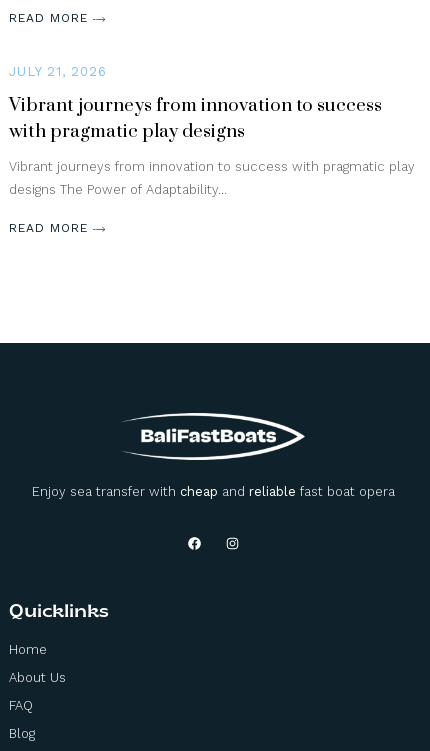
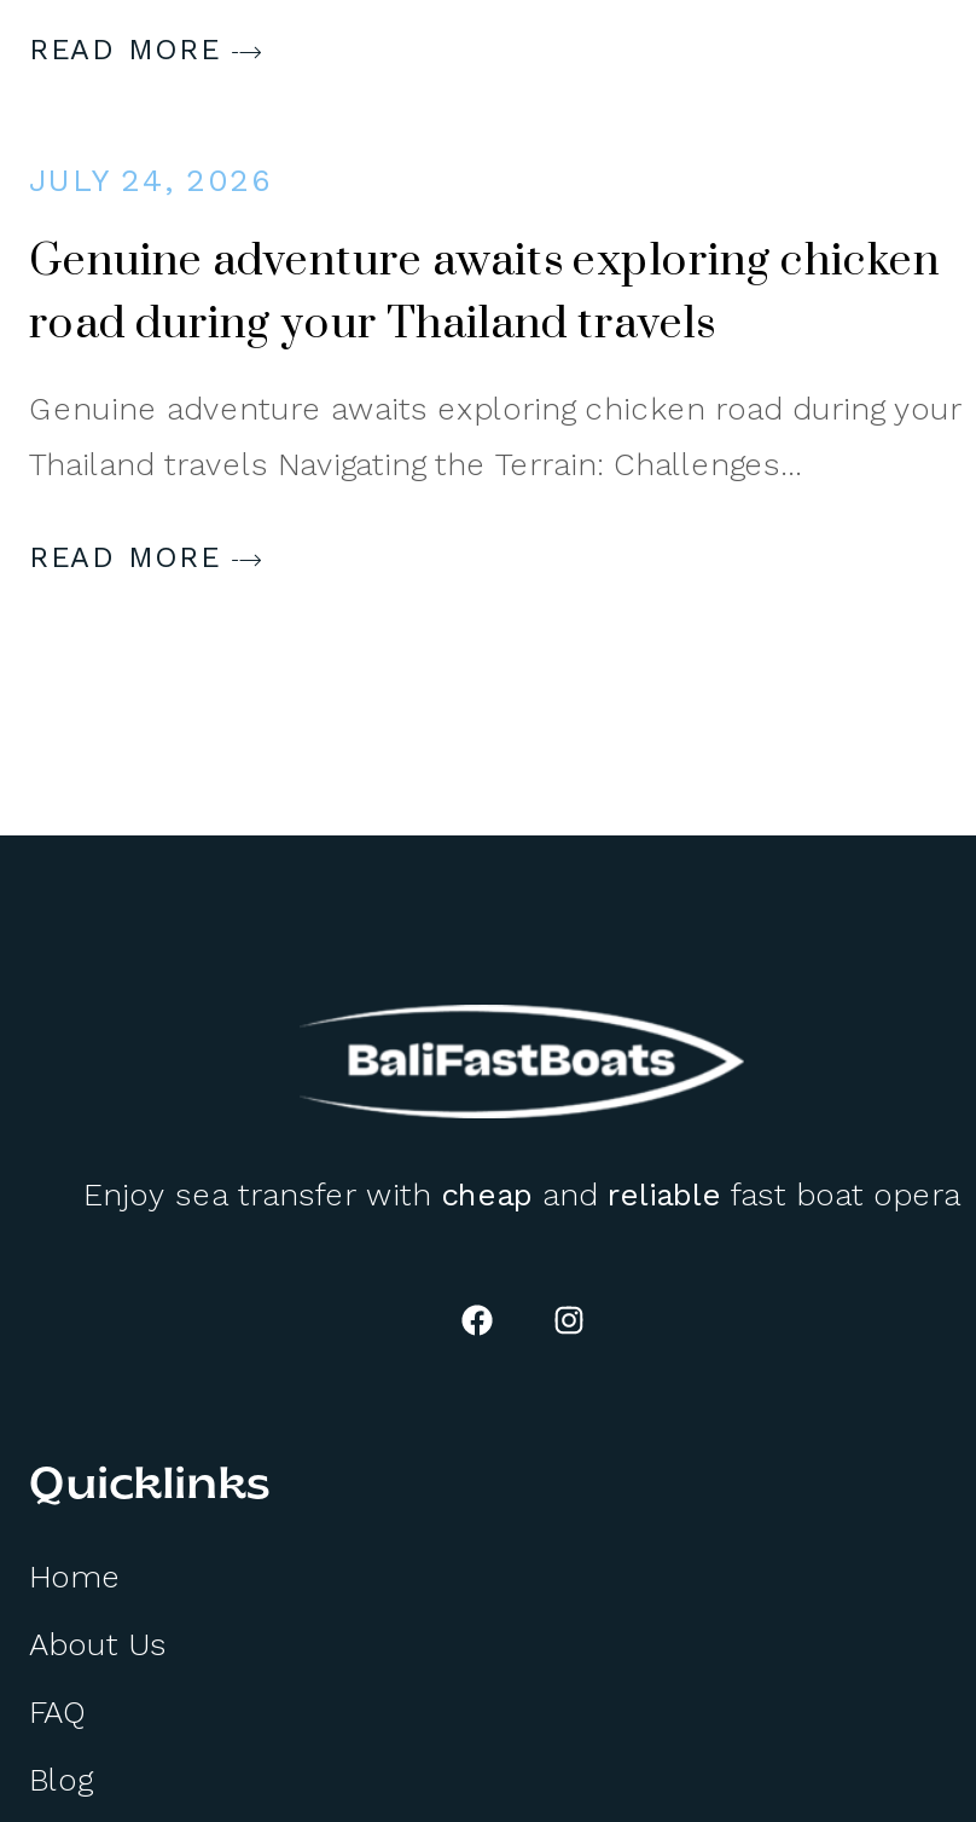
[9,64,107,79] JULY 21, 2026 -> [29,161,273,198] JULY 24, 2026
[9,94,382,143] Vibrant journeys from innovation to success | with pragmatic play designs -> [29,234,940,352] Genuine adventure awaits exploring chicken | road during your Thailand travels
[9,159,415,174] Vibrant journeys from innovation to success with pragmatic play -> [29,391,962,427] Genuine adventure awaits exploring chicken road during your
[9,182,227,197] designs The Power of Adaptability… -> [29,447,802,483] Thailand travels Navigating the Terrain: Challenges…

